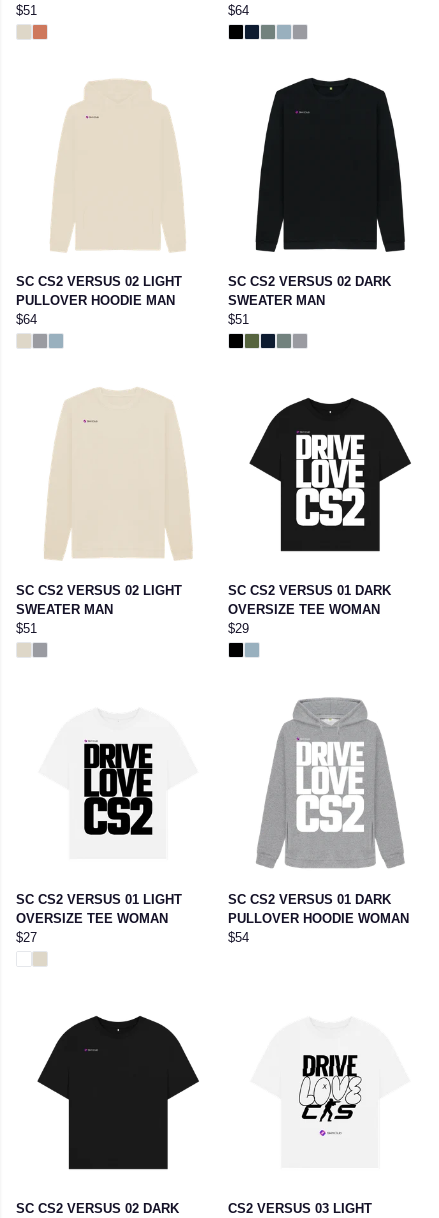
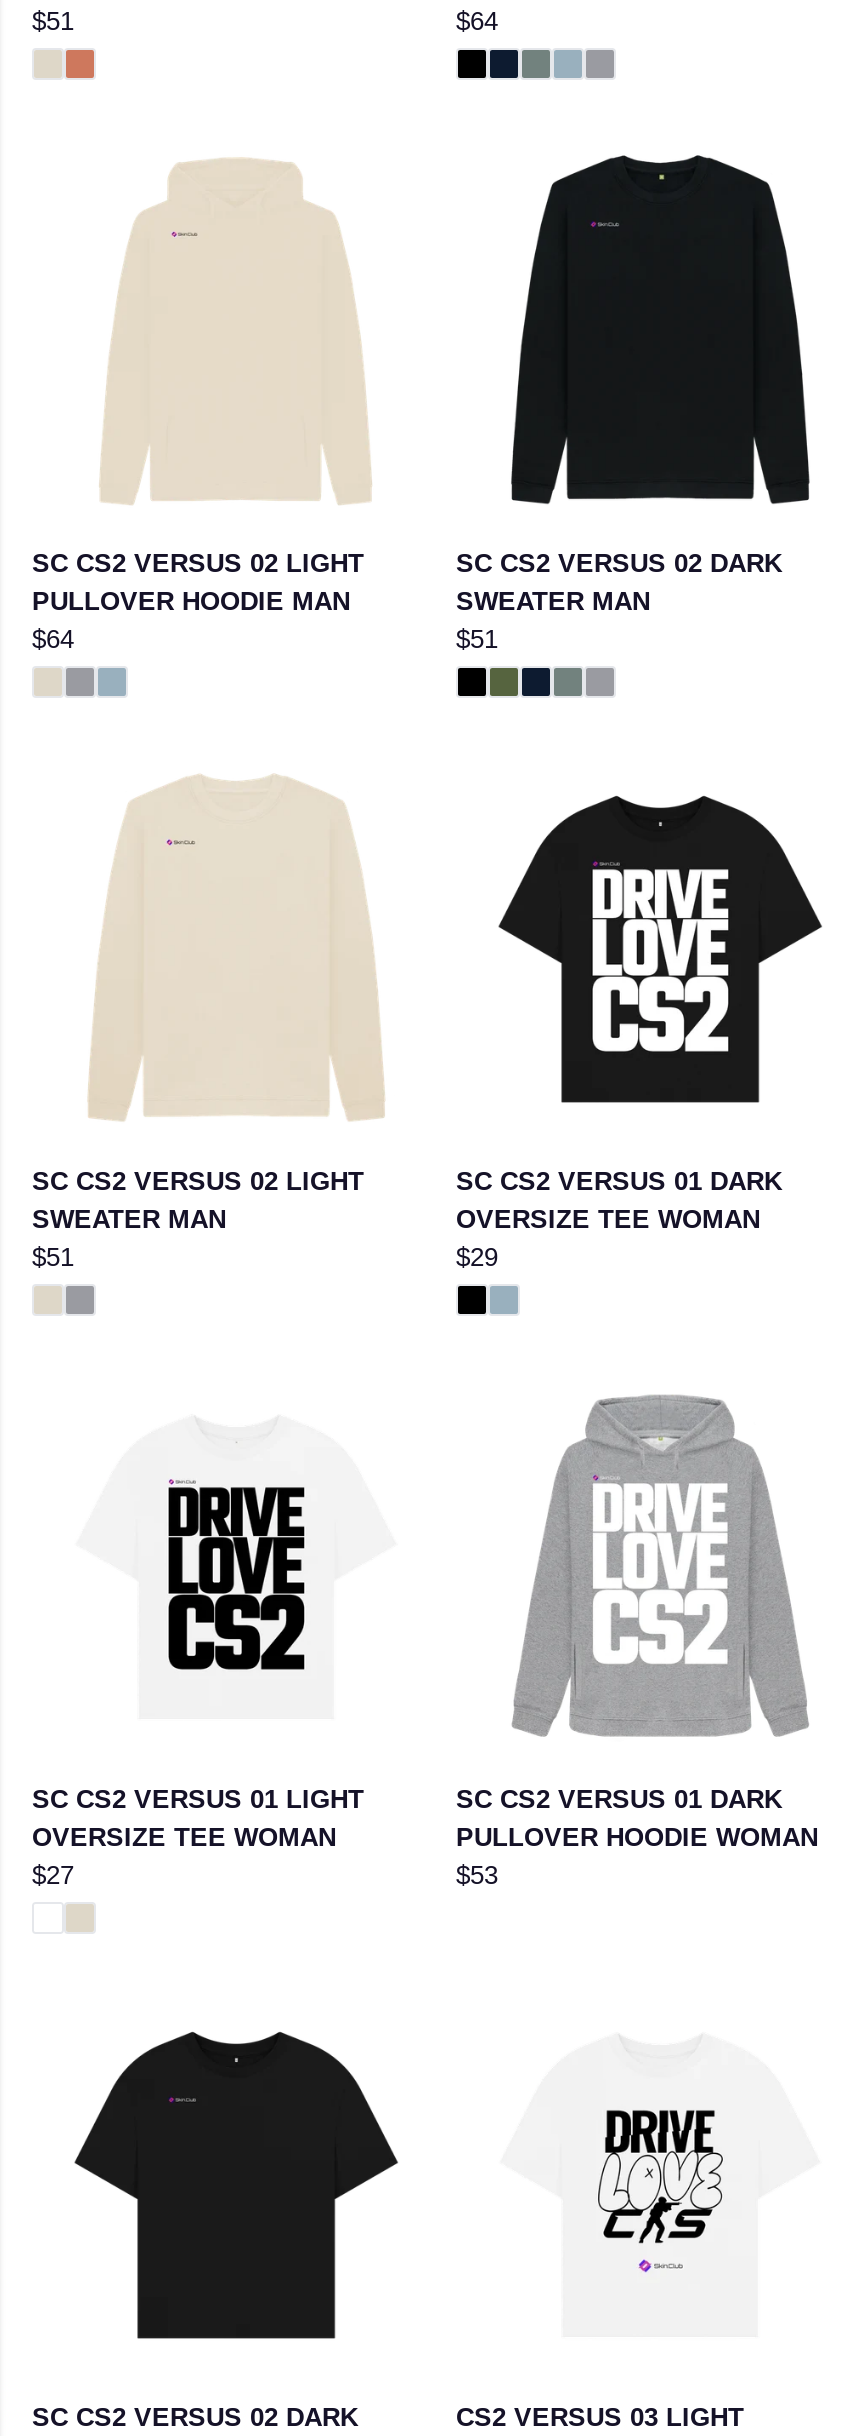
[228,930,249,945] $54 -> [456,1859,498,1889] $53

